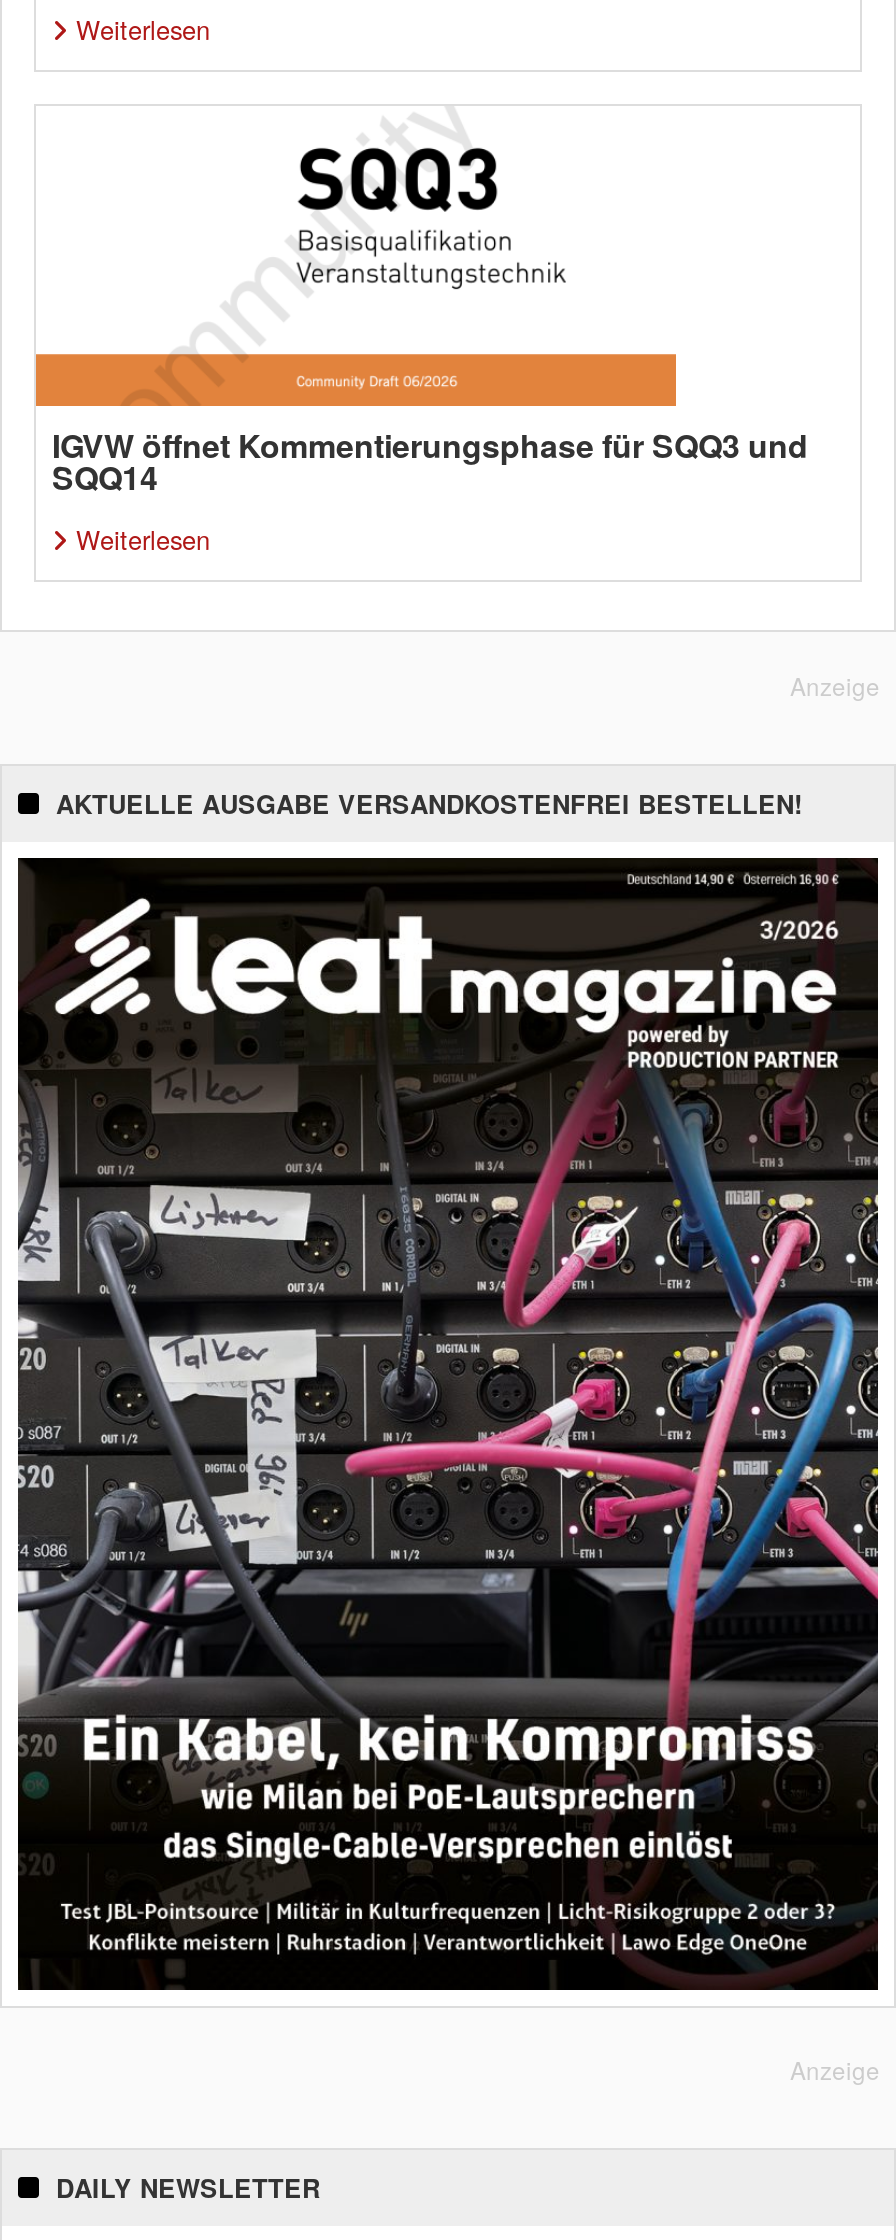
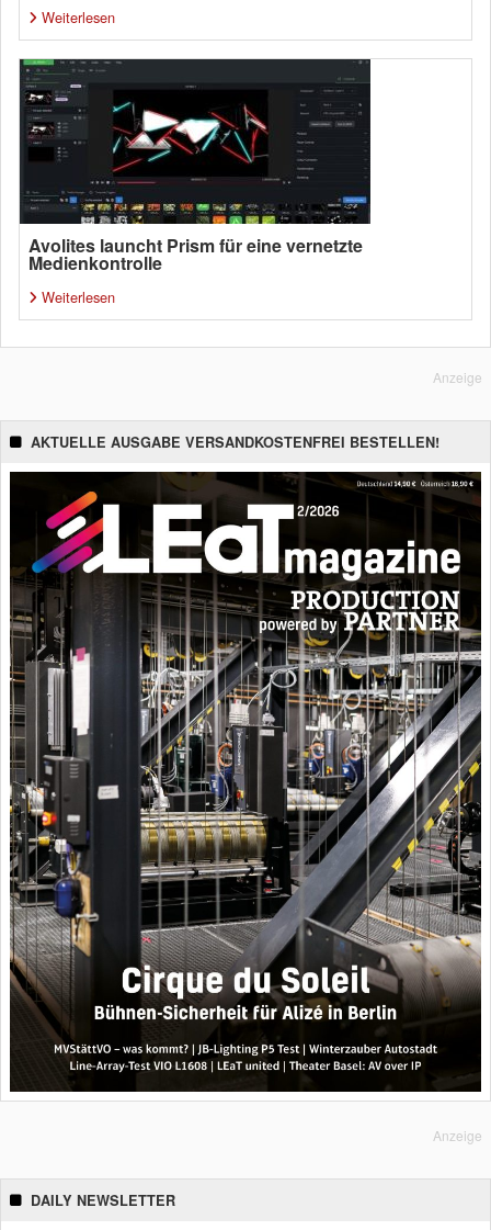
[34,107,808,501] [image] | IGVW öffnet Kommentierungsphase für SQQ3 und | SQQ14 -> [19,58,372,275] [image] | Avolites launcht Prism für eine vernetzte | Medienkontrolle
[16,857,880,1989] [image] -> [9,471,482,1090] [image]

